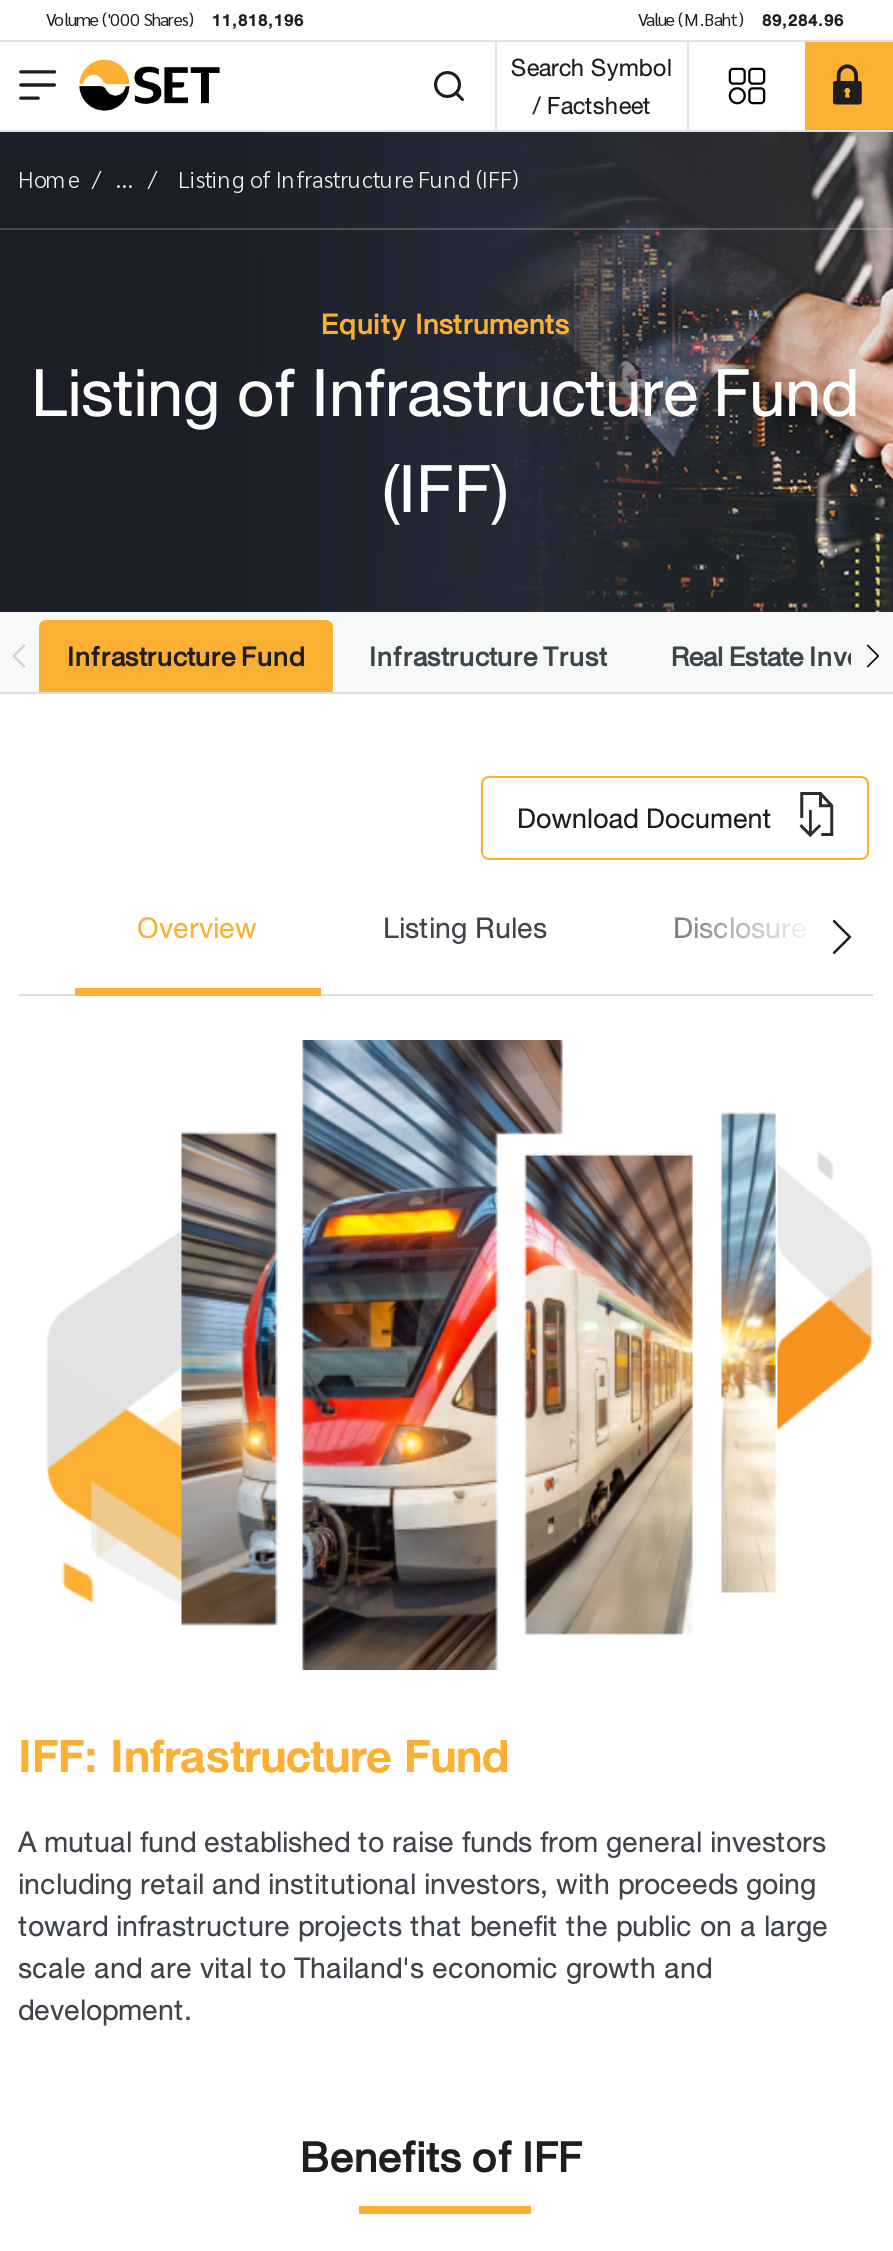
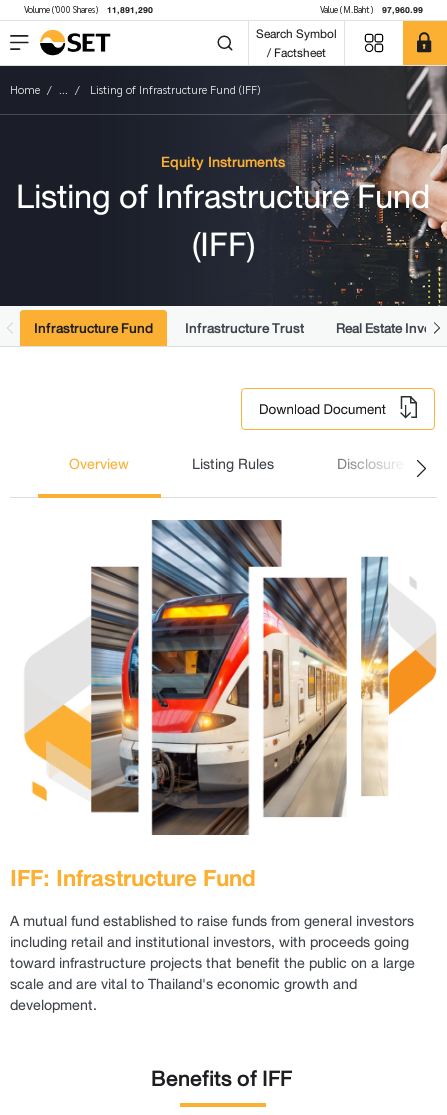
[46,6,304,36] Volume ('000 Shares) 11,818,196 -> [23,3,152,18] Volume ('000 Shares) 11,891,290
[638,6,844,36] Value (M.Baht) 89,284.96 -> [319,3,422,18] Value (M.Baht) 97,960.99

